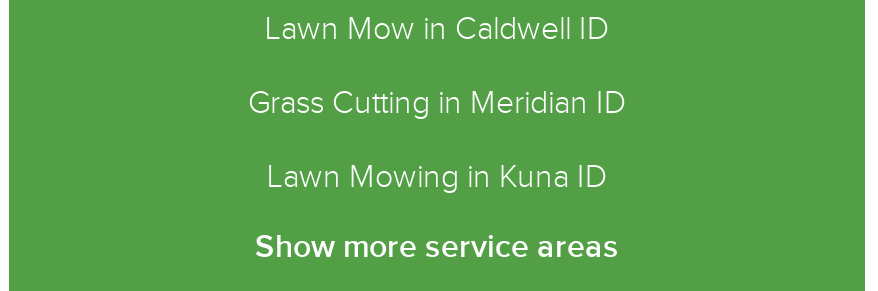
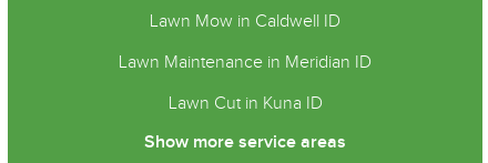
[248,85,626,123] Grass Cutting in Meridian ID -> [119,52,372,73] Lawn Maintenance in Meridian ID
[267,159,607,197] Lawn Mowing in Kuna ID -> [168,93,322,114] Lawn Cut in Kuna ID

